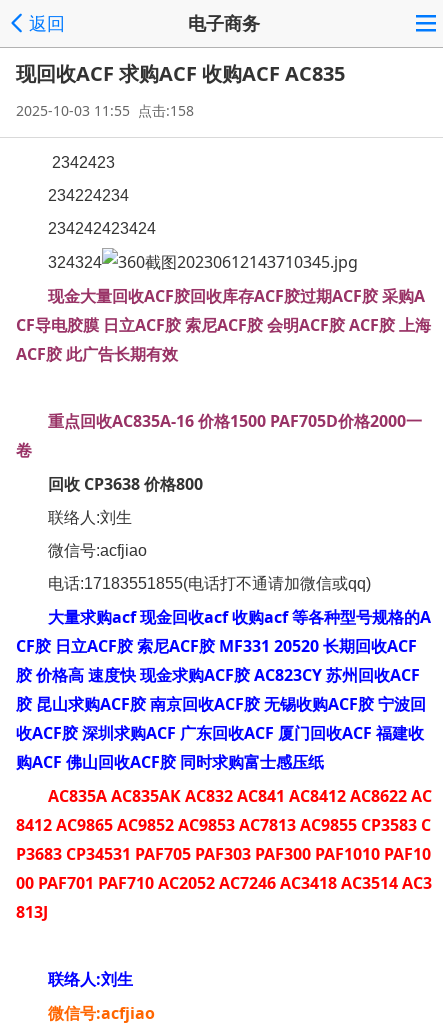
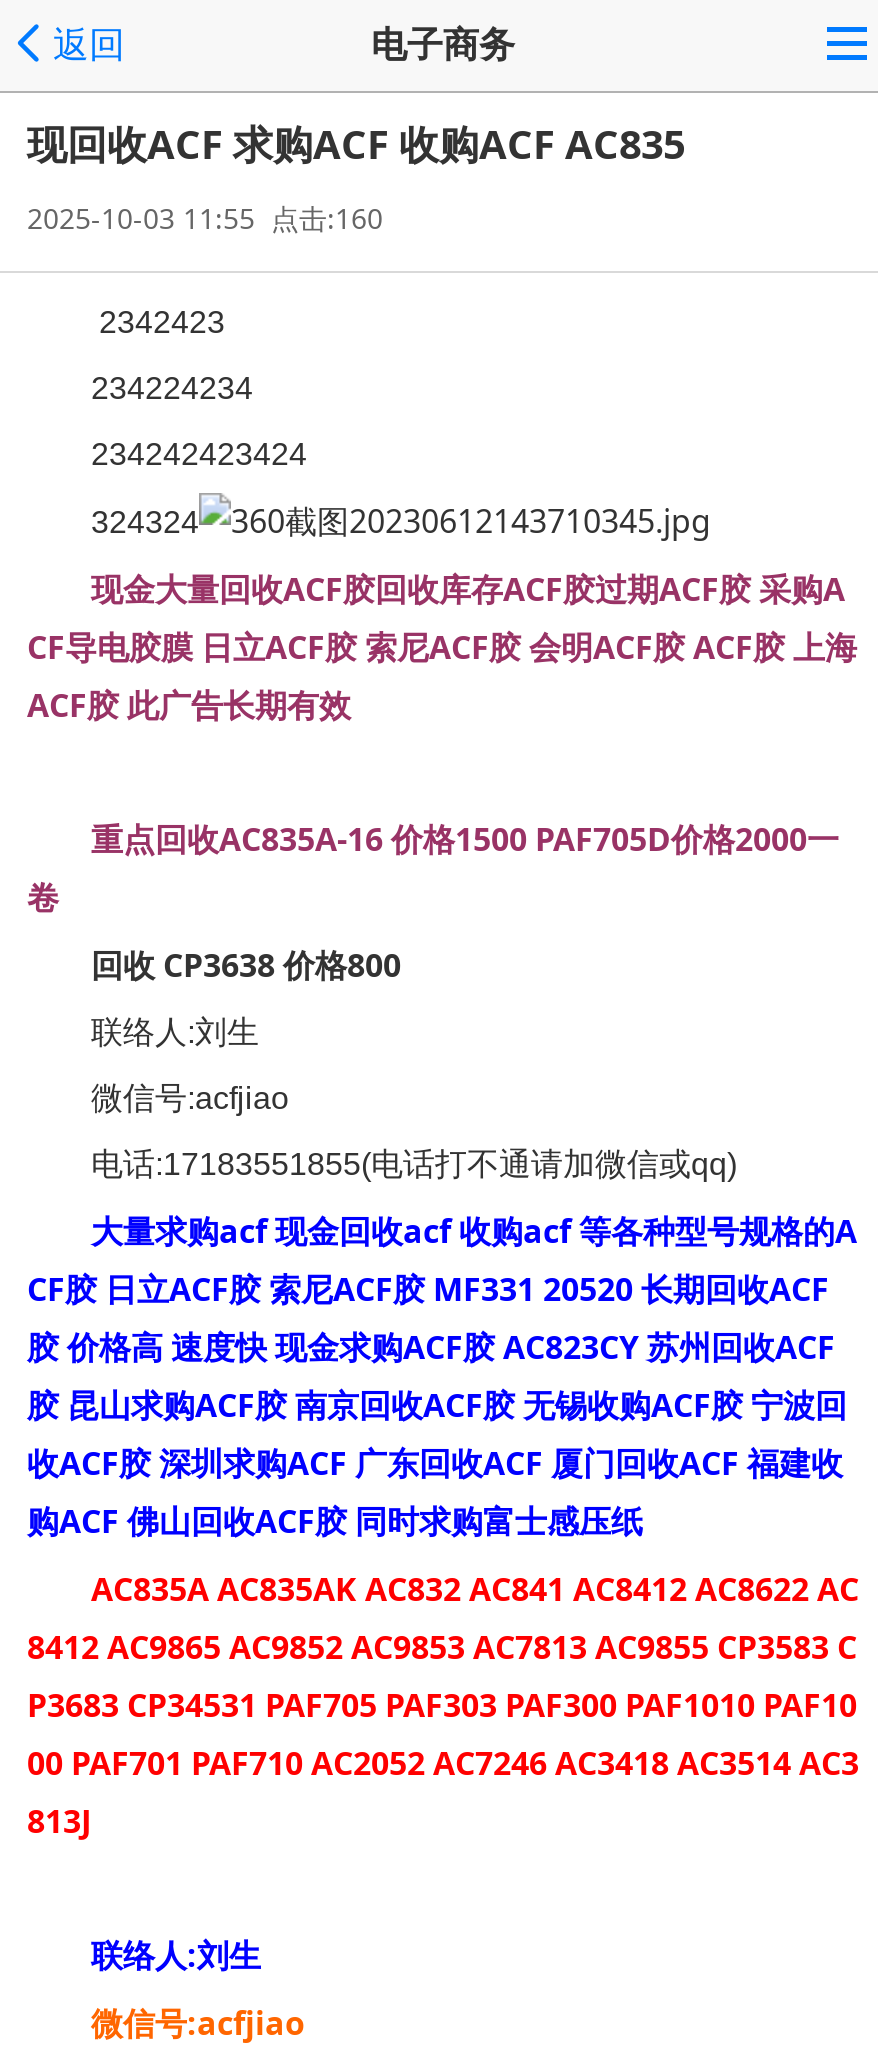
[16,101,194,120] 2025-10-03 11:55 点击:158 -> [27,199,383,237] 2025-10-03 11:55 点击:160

